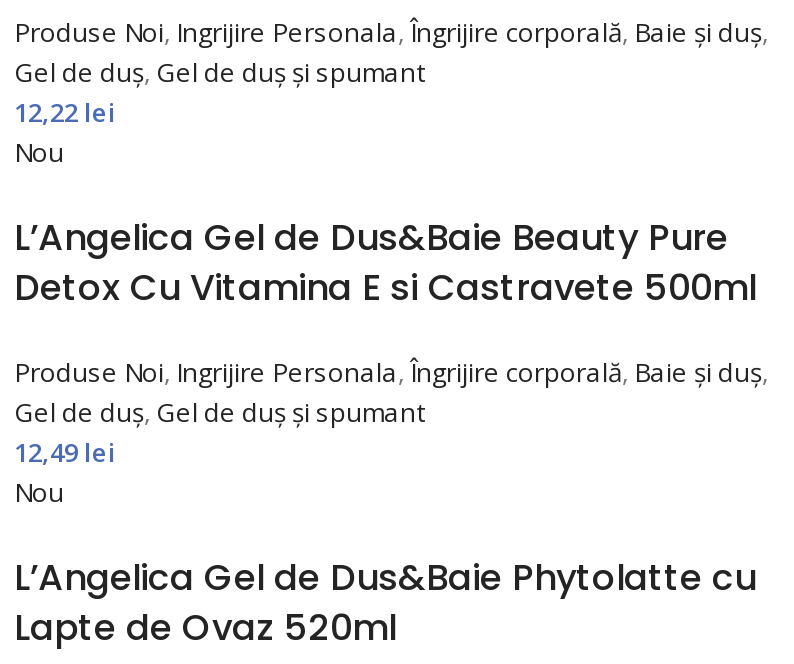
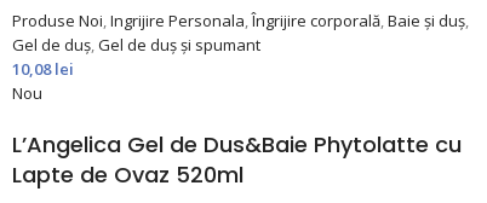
[14,94,768,470] 12,22 lei | Nou | L’Angelica Gel de Dus&Baie Beauty Pure | Detox Cu Vitamina E si Castravete 500ml | Produse Noi, Ingrijire Personala, Îngrijire corporală, Baie și duș, | Gel de duș, Gel de duș și spumant | 12,49 lei -> [12,58,74,80] 10,08lei

